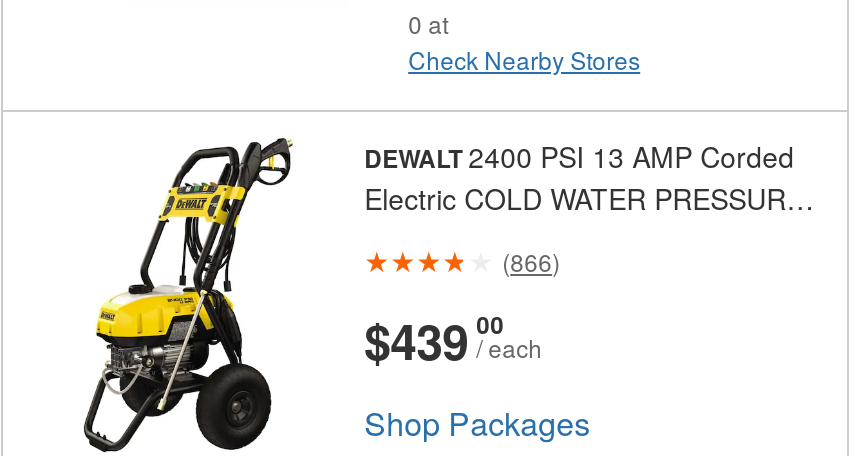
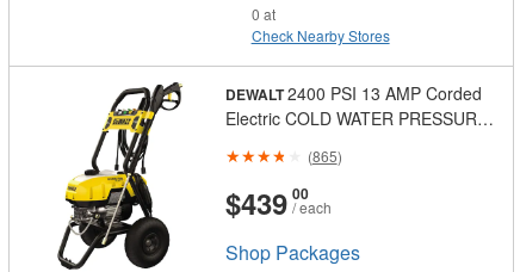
[502,244,560,278] (866) -> [307,145,342,166] (865)

